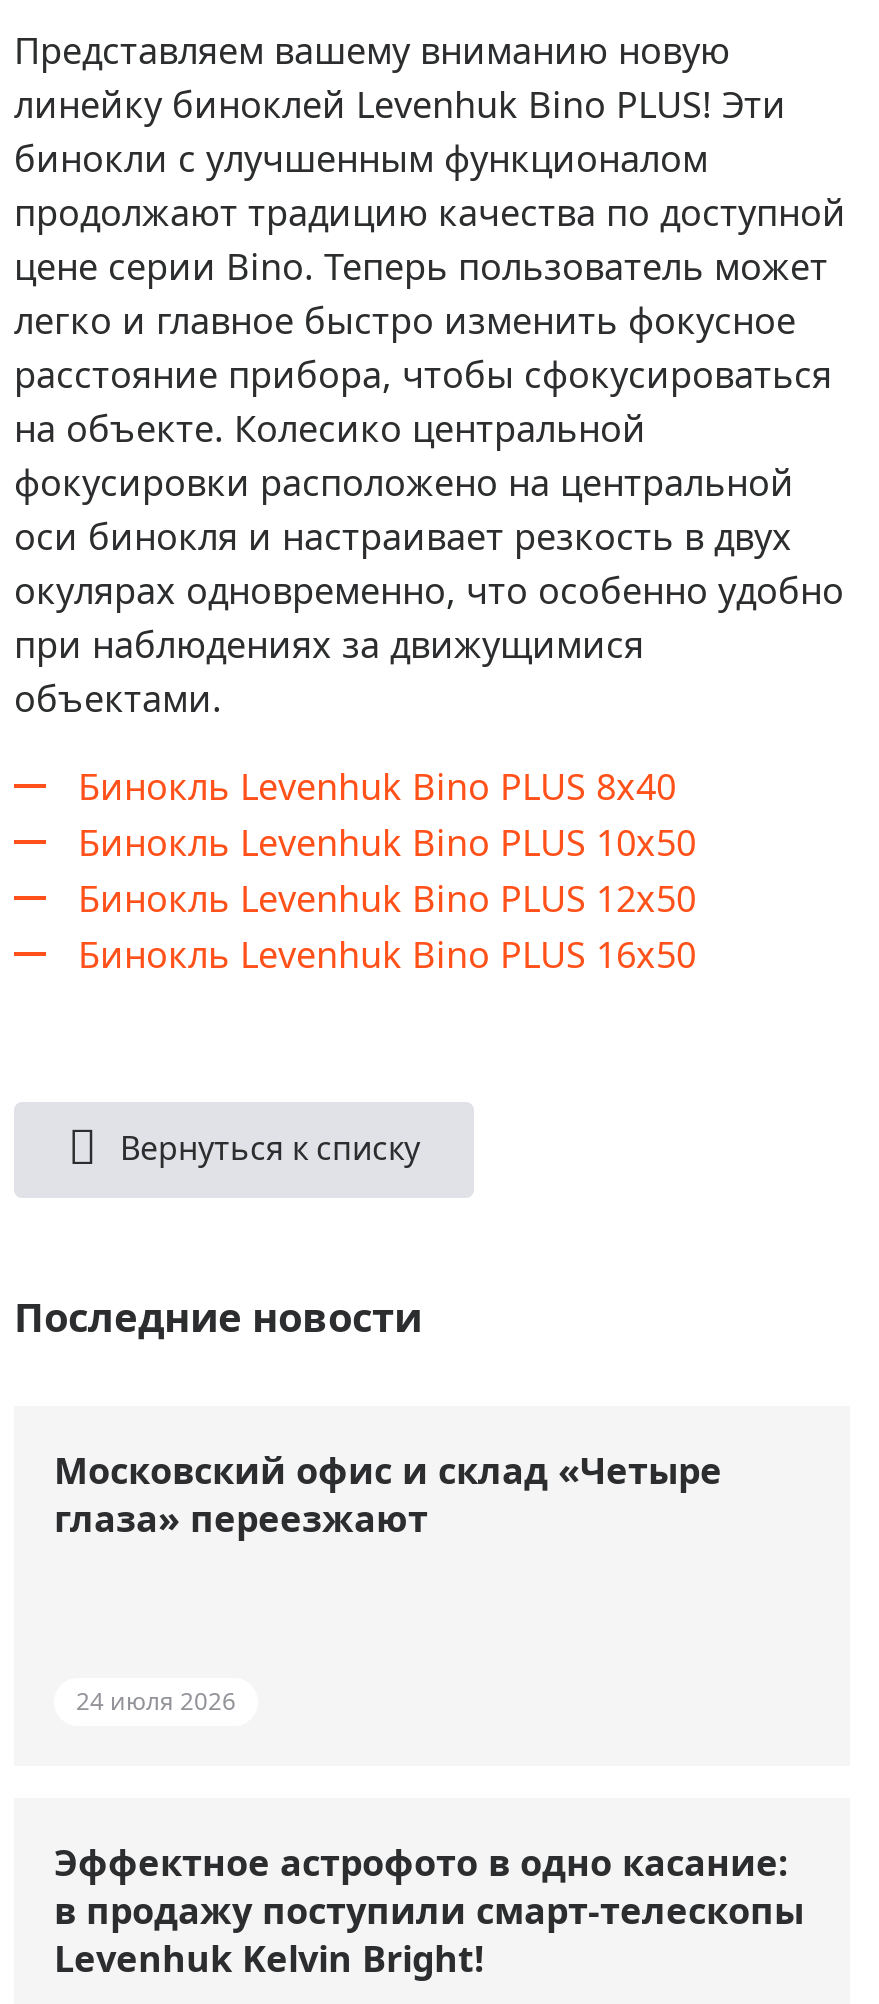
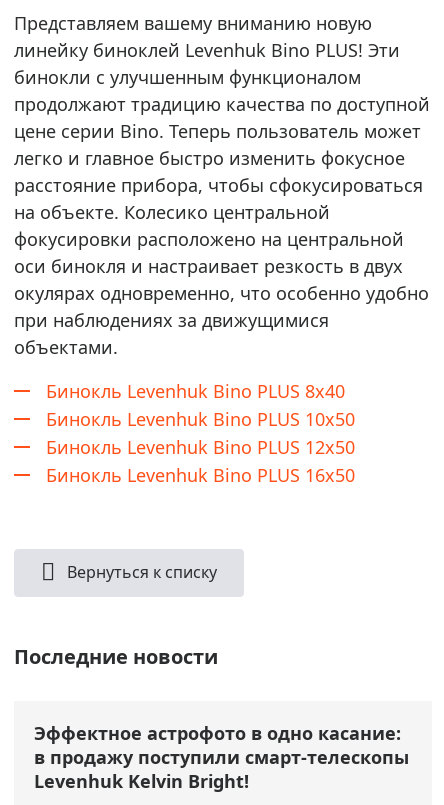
[54,1445,722,1541] Московский офис и склад «Четыре | глаза» переезжают -> none
[76,1683,236,1717] 24 июля 2026 -> none

